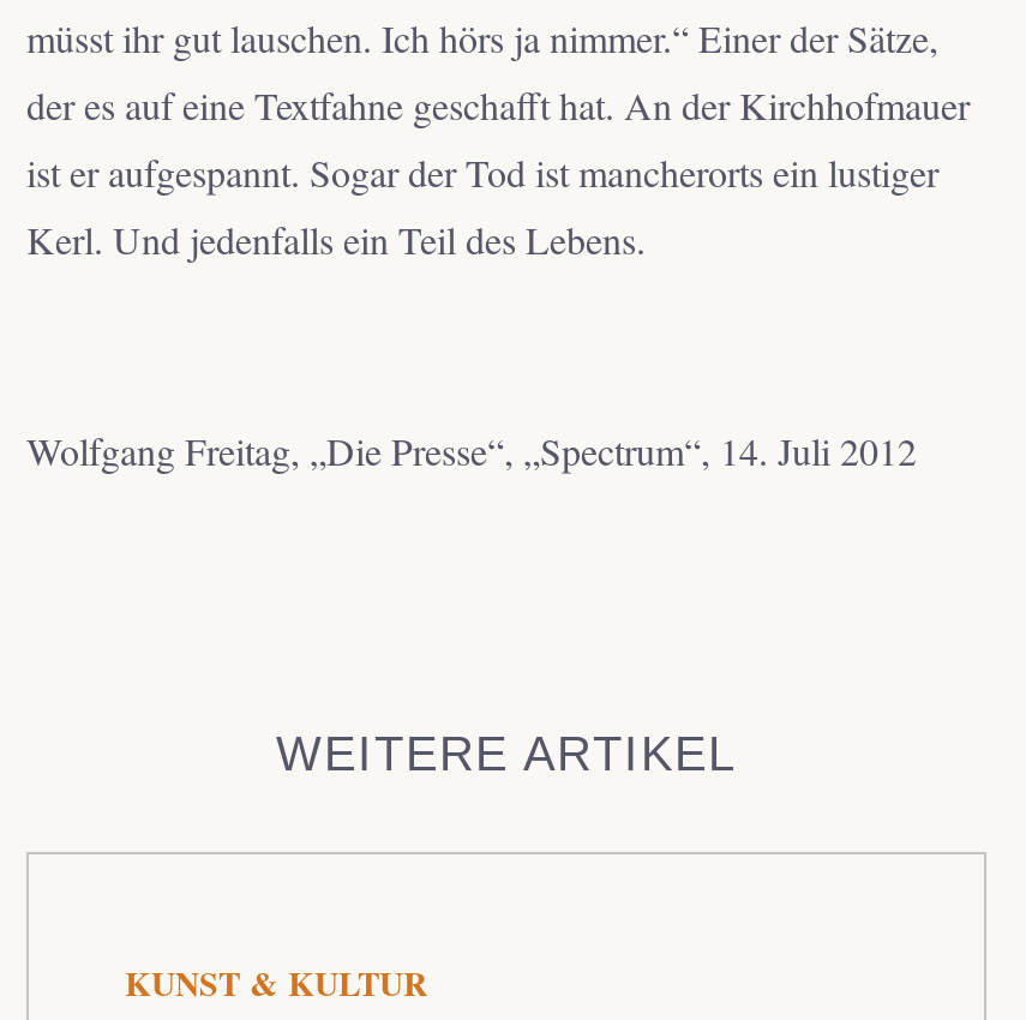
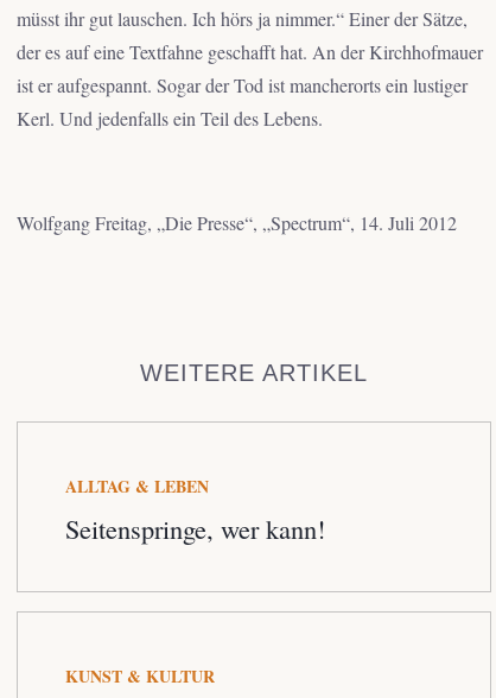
none -> [65,474,325,546] ALLTAG & LEBEN | Seitenspringe, wer kann!

